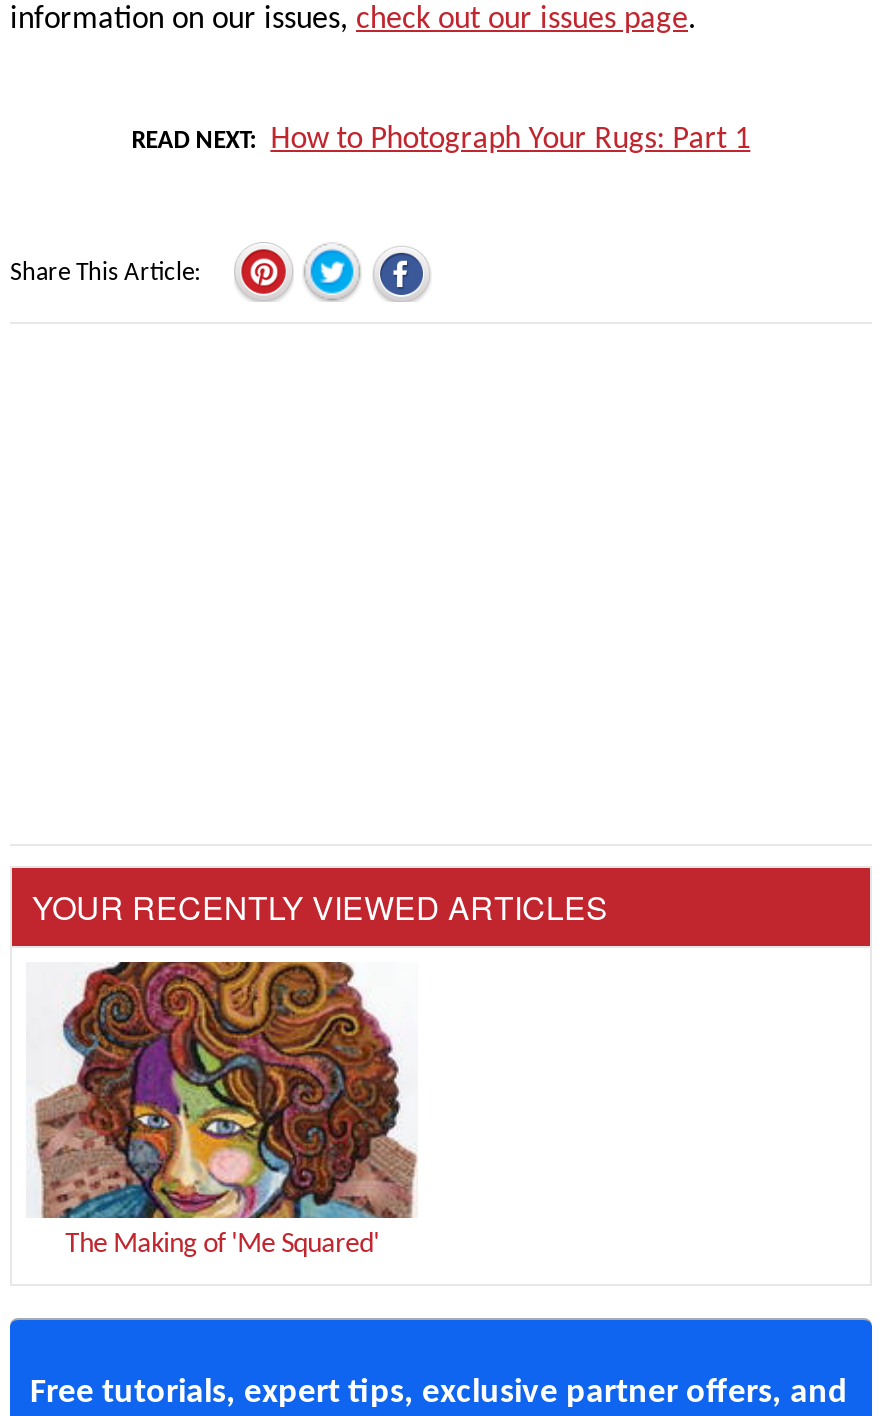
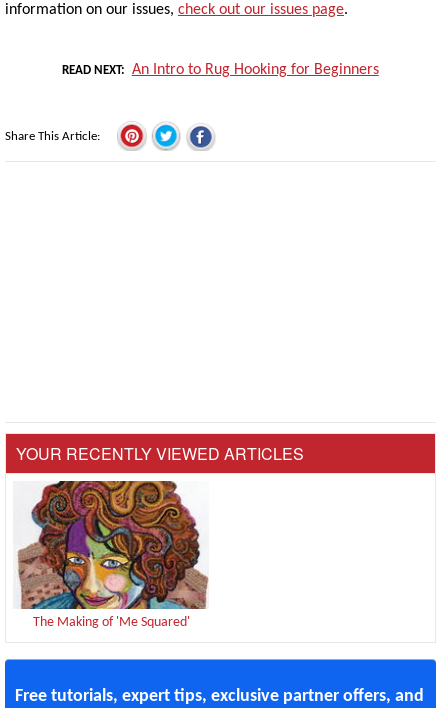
[270,125,750,157] How to Photograph Your Rugs: Part 1 -> [132,62,379,78] An Intro to Rug Hooking for Beginners

